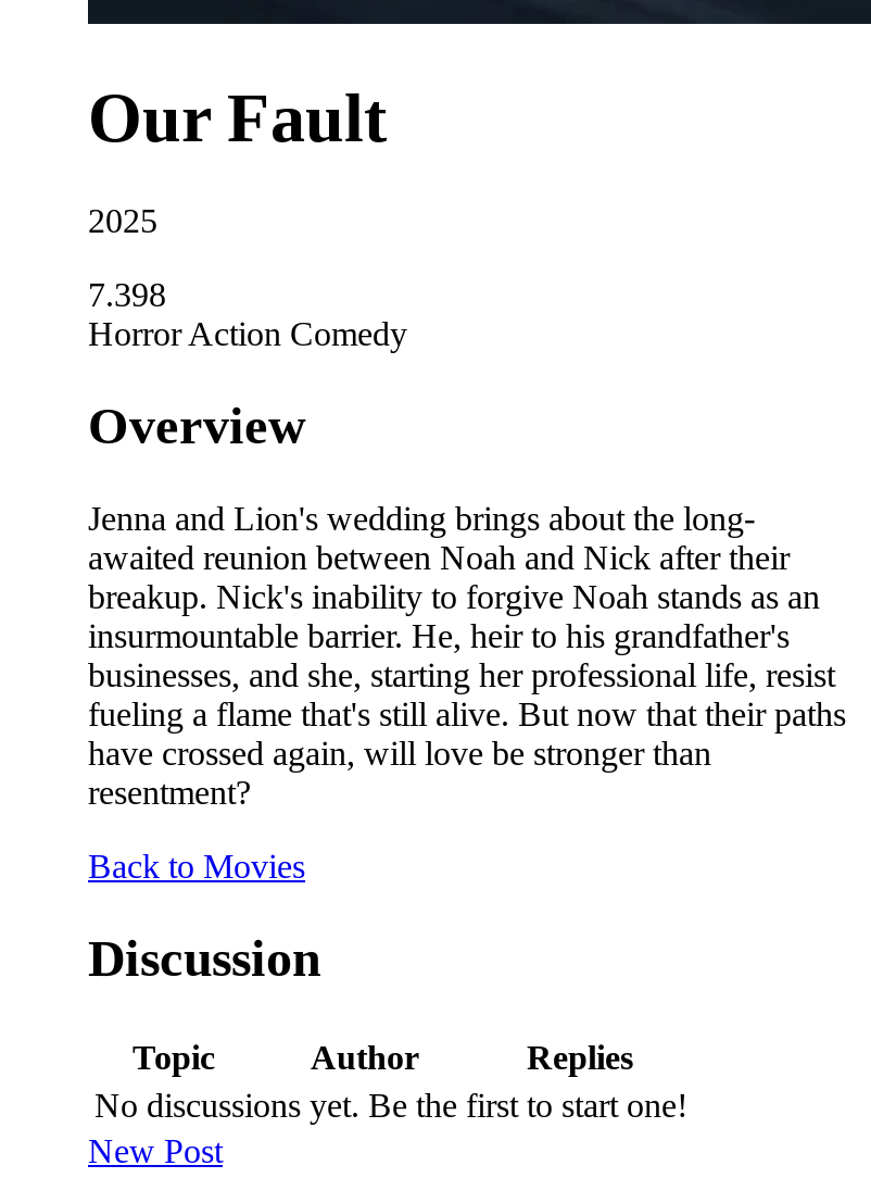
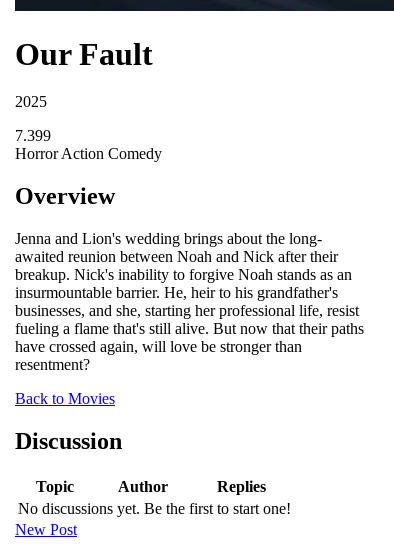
[88,277,166,314] 7.398 -> [15,127,51,144] 7.399

